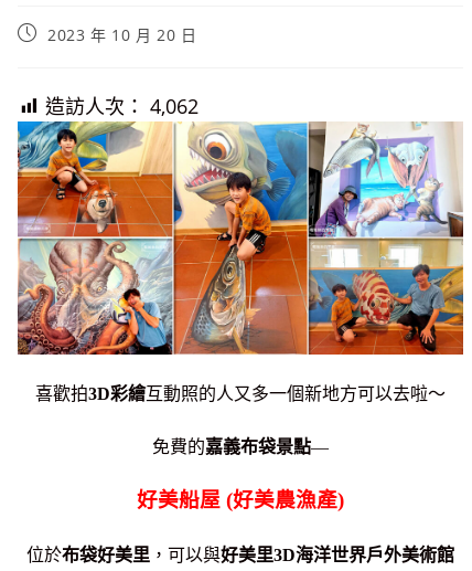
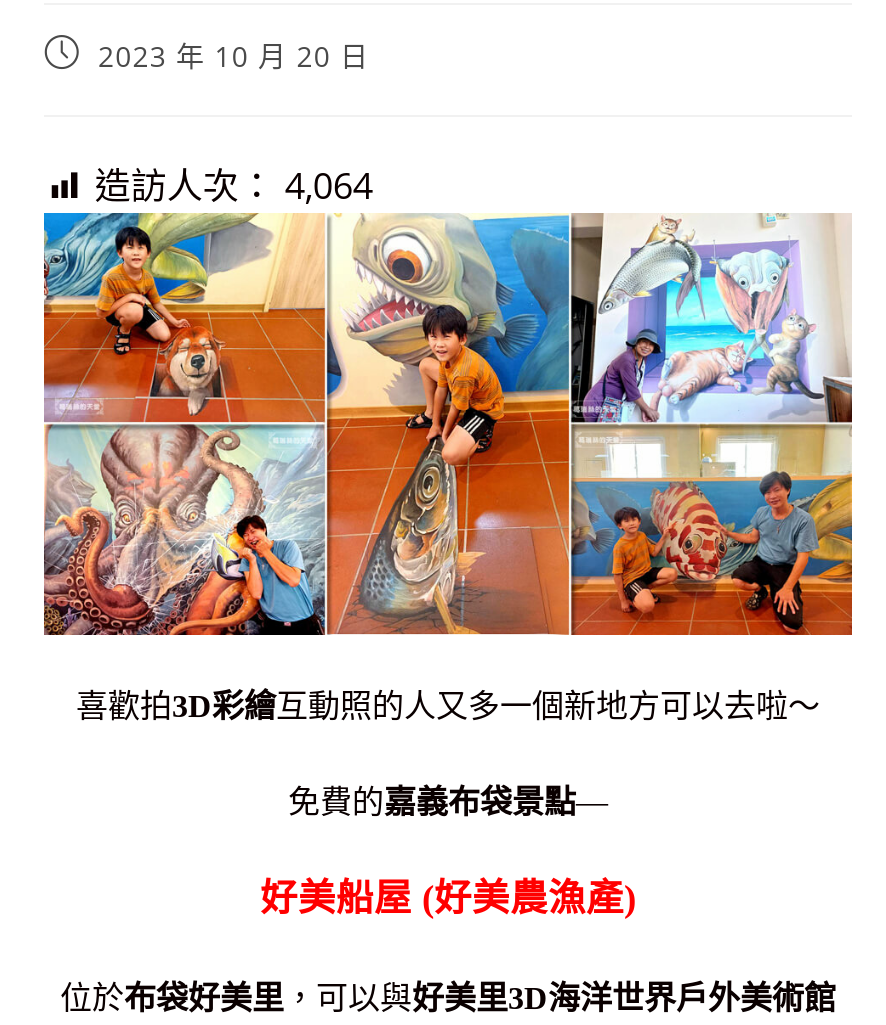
[46,93,199,119] 造訪人次： 4,062 -> [95,161,373,209] 造訪人次： 4,064

